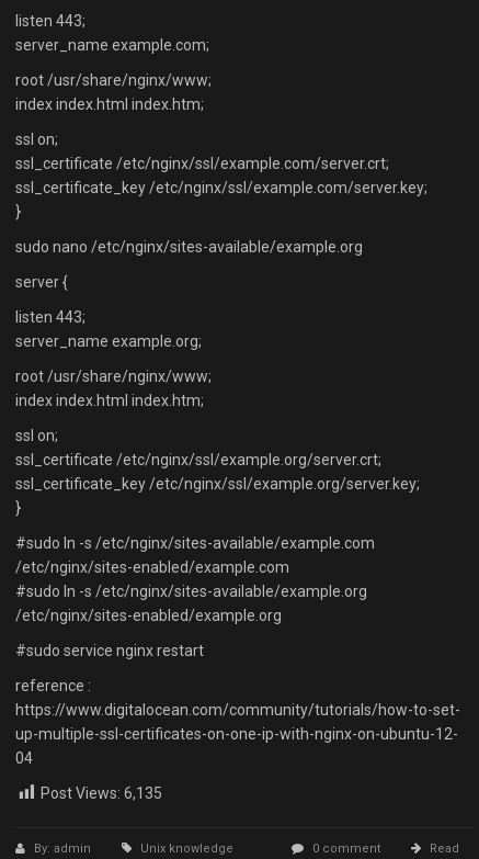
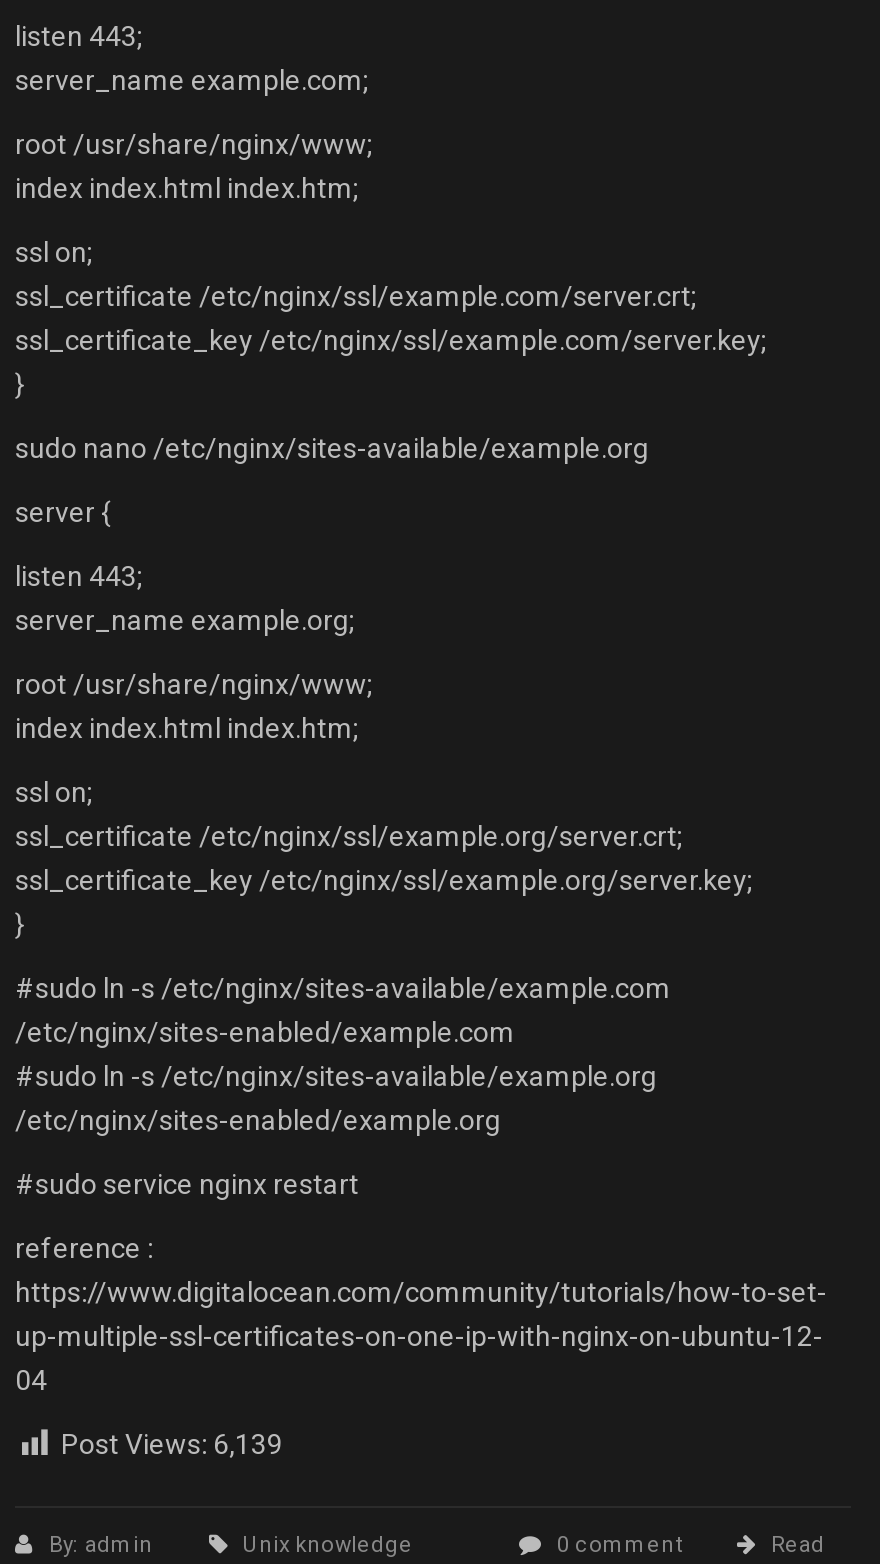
[41,784,162,802] Post Views: 6,135 -> [61,1428,283,1460] Post Views: 6,139

